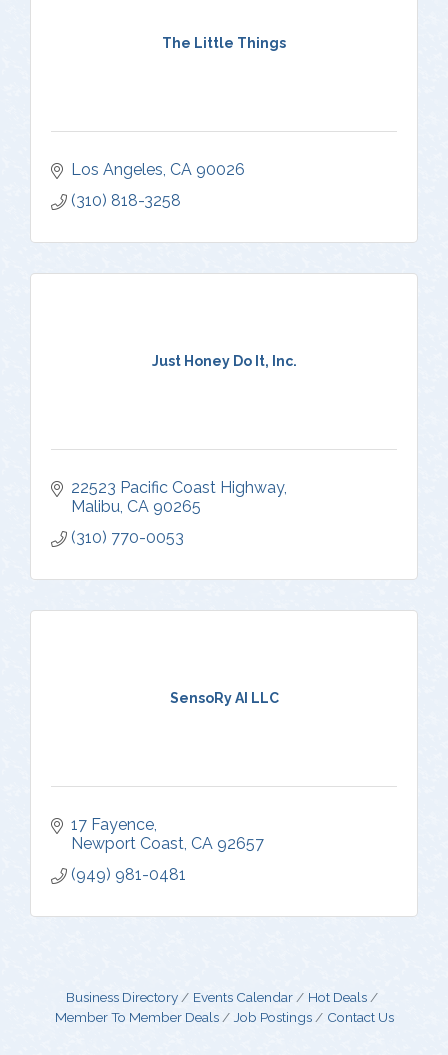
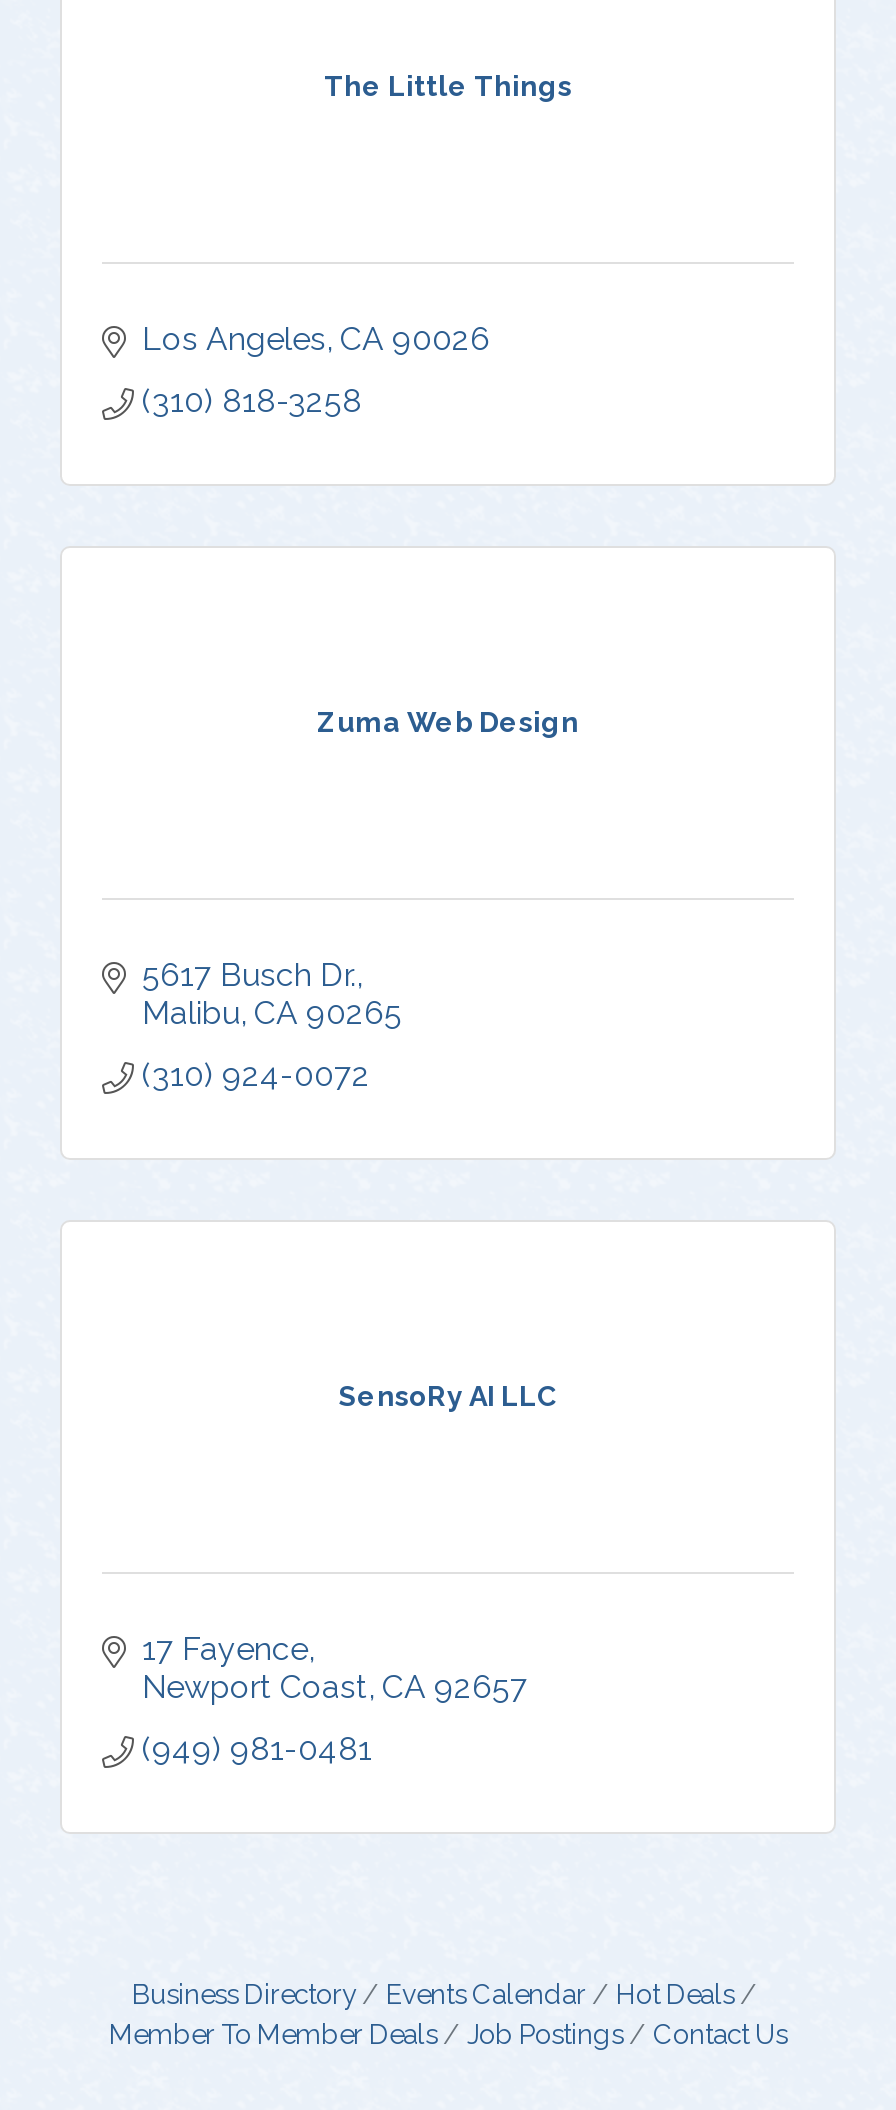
[151,353,296,369] Just Honey Do It, Inc. -> [317,706,579,738] Zuma Web Design
[71,478,284,497] 22523 Pacific Coast Highway -> [142,955,356,993] 5617 Busch Dr.
[71,528,184,547] (310) 770-0053 -> [142,1055,370,1093] (310) 924-0072

